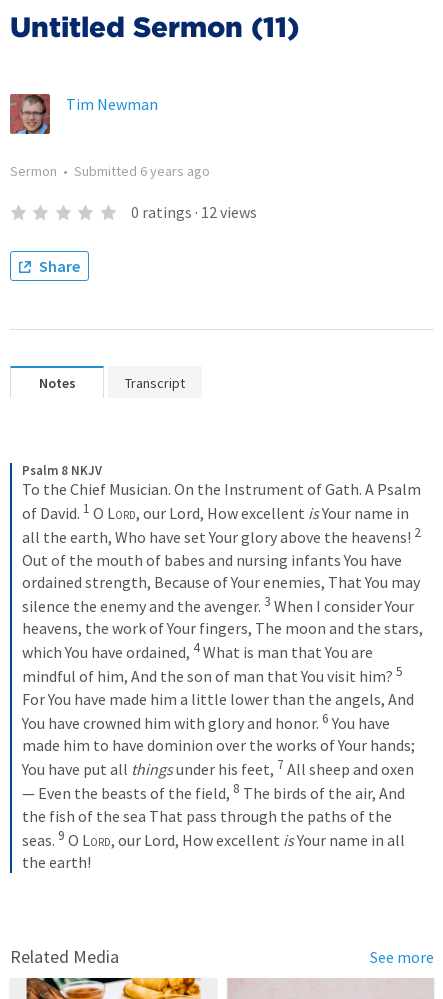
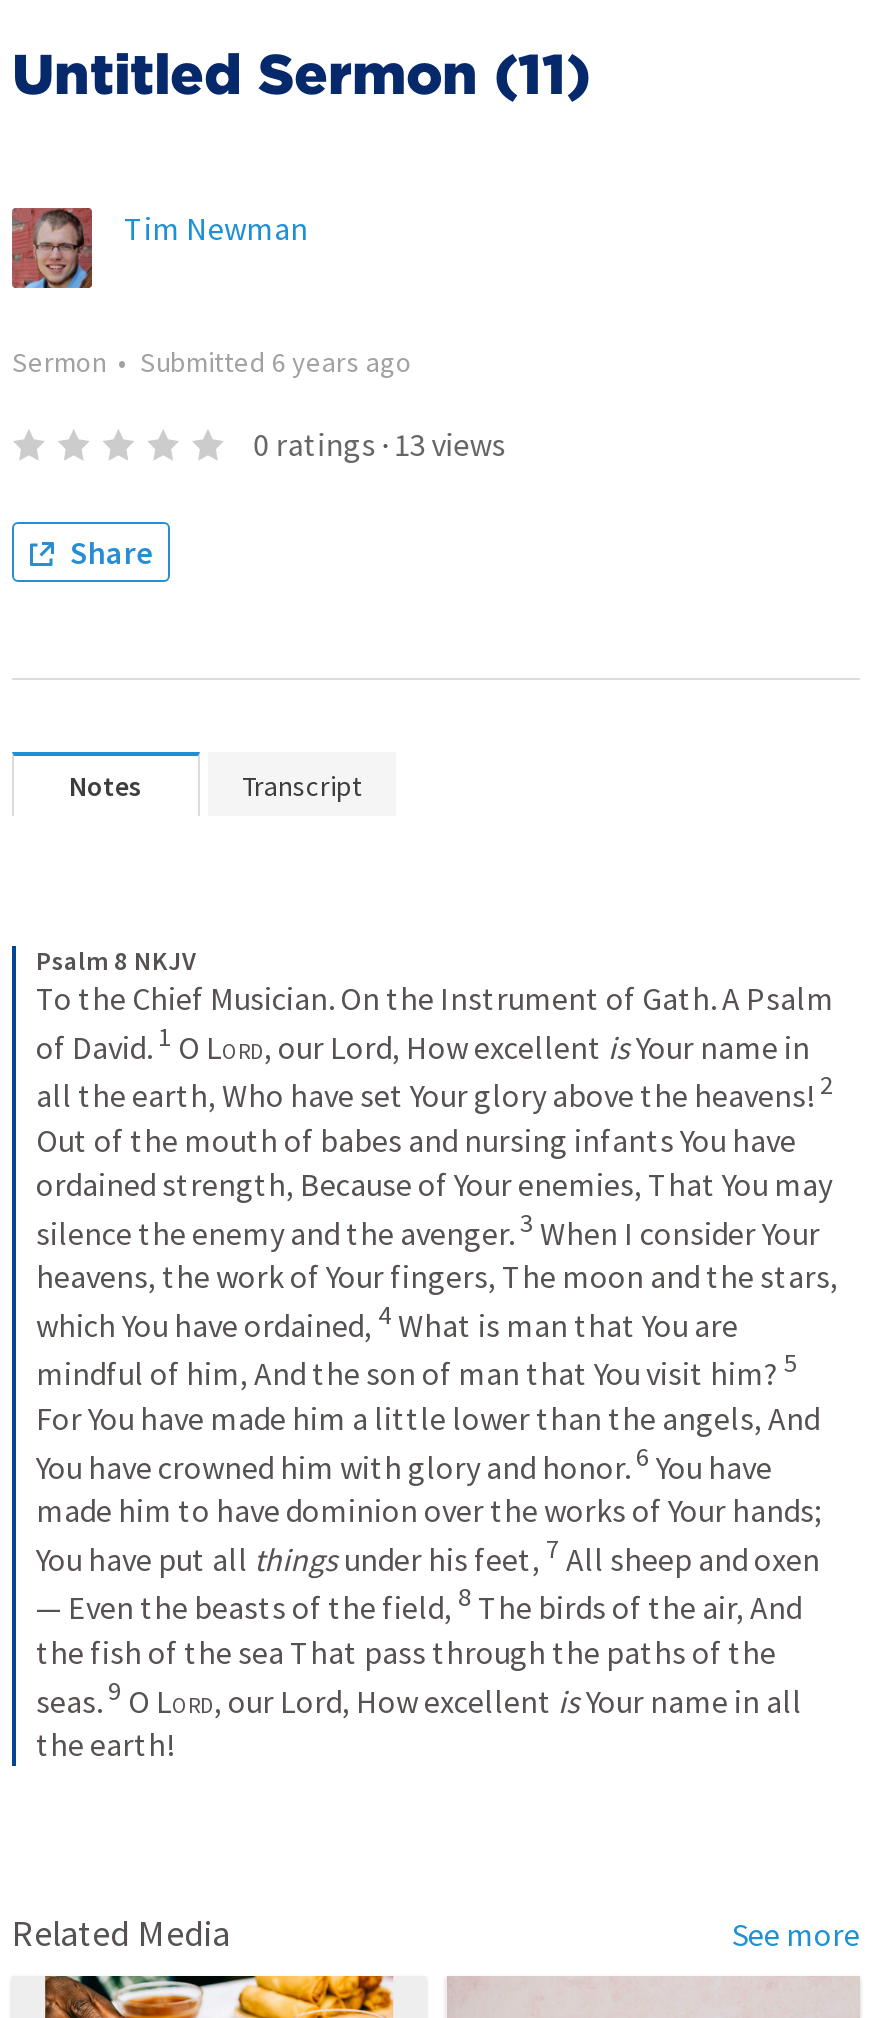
[131,202,257,222] 0 ratings · 12 views -> [253,424,505,464] 0 ratings · 13 views

